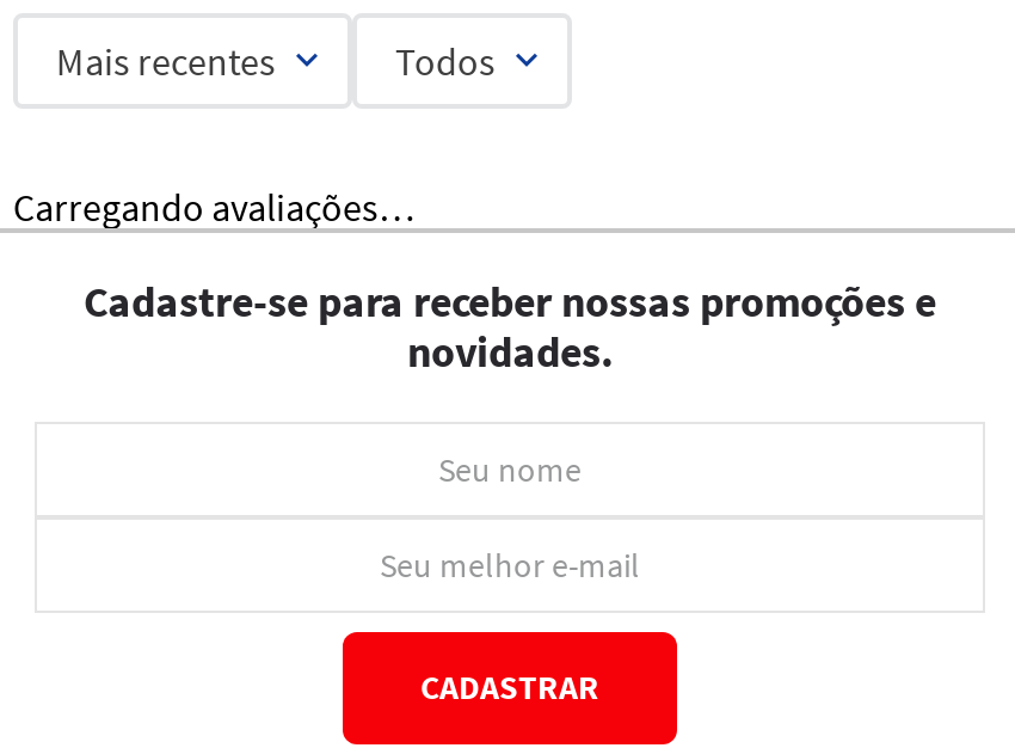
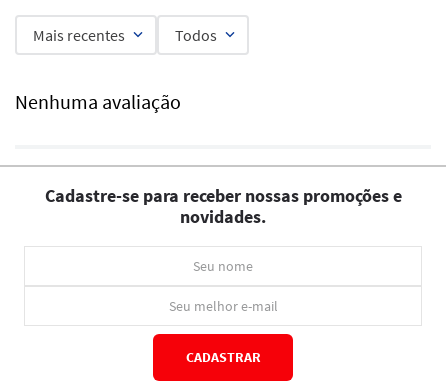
[13,183,414,231] Carregando avaliações… -> [15,89,181,114] Nenhuma avaliação

